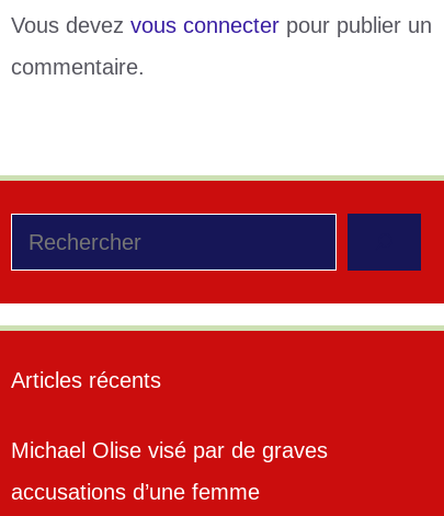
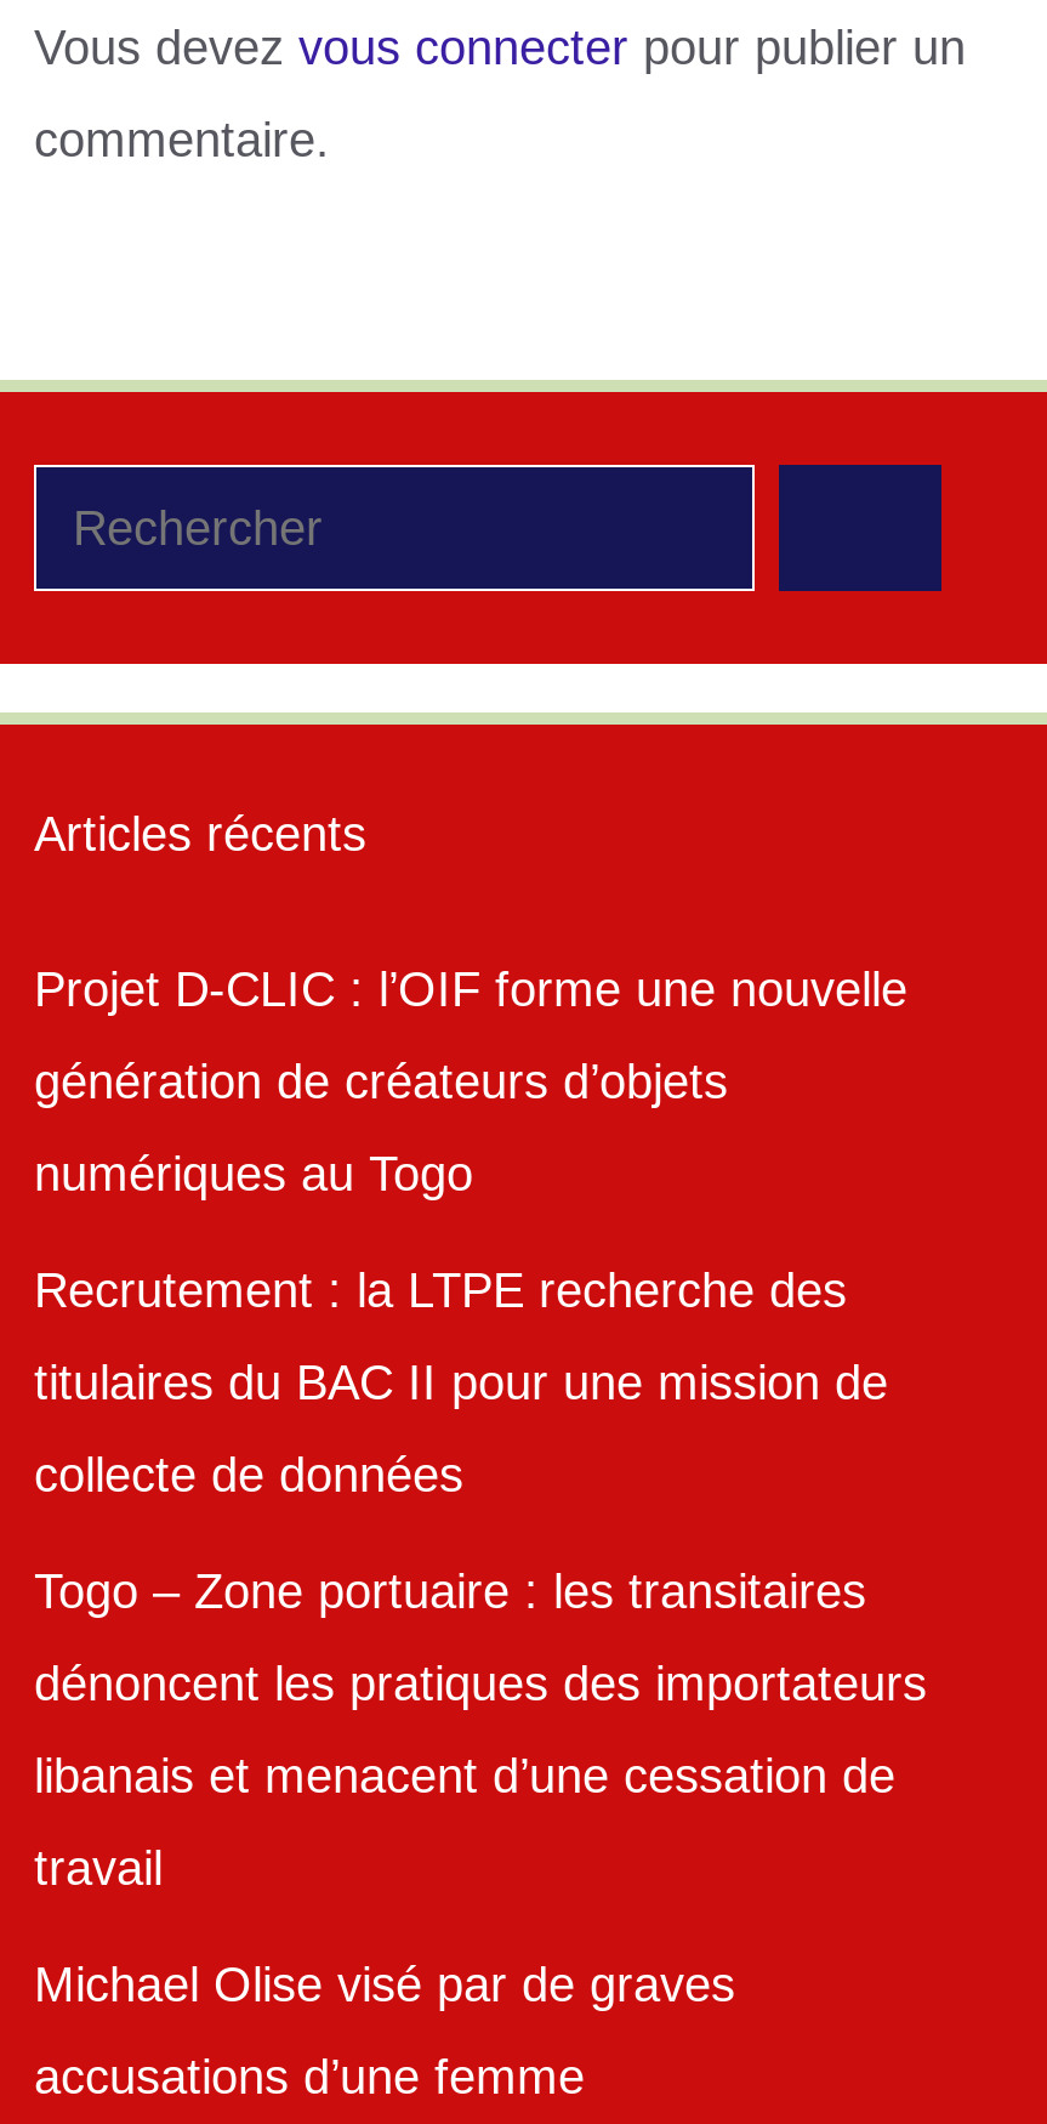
none -> [34,962,927,1895] Projet D-CLIC : l’OIF forme une nouvelle | génération de créateurs d’objets | numériques au Togo | Recrutement : la LTPE recherche des | titulaires du BAC II pour une mission de | collecte de données | Togo – Zone portuaire : les transitaires | dénoncent les pratiques des importateurs | libanais et menacent d’une cessation de | travail

